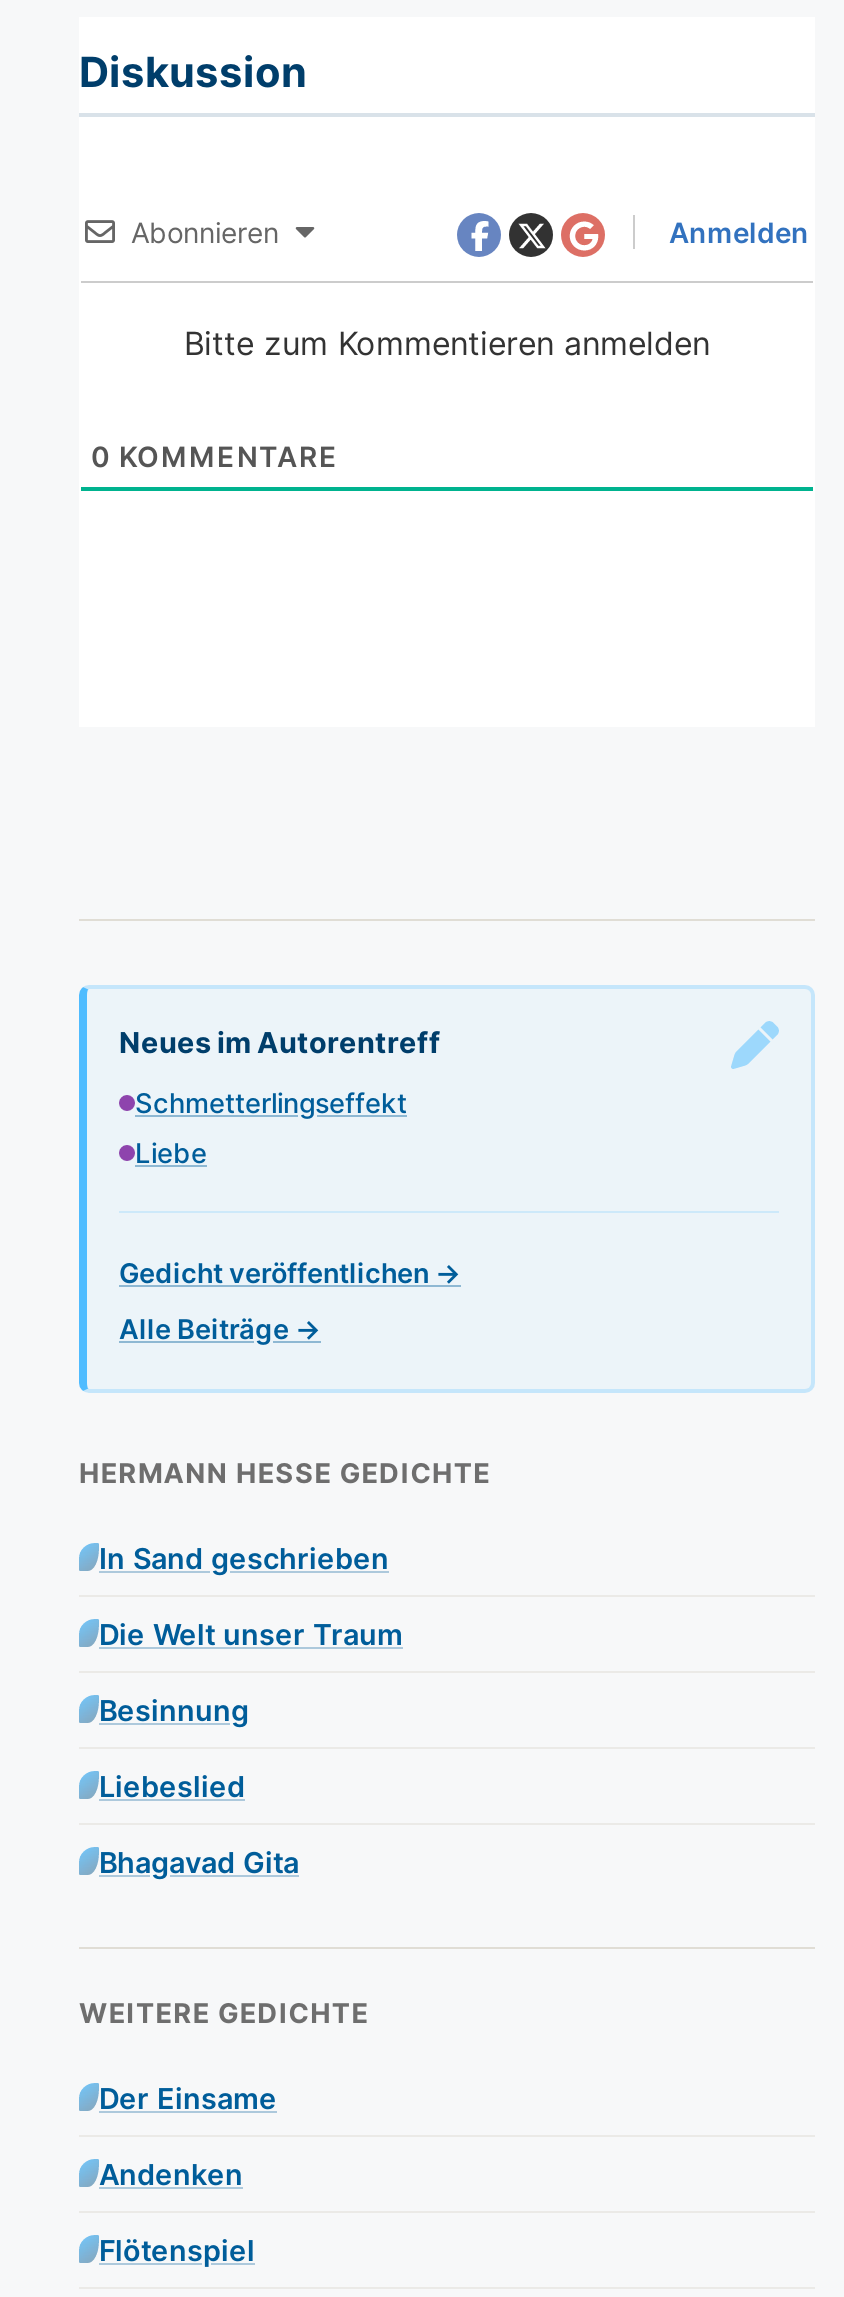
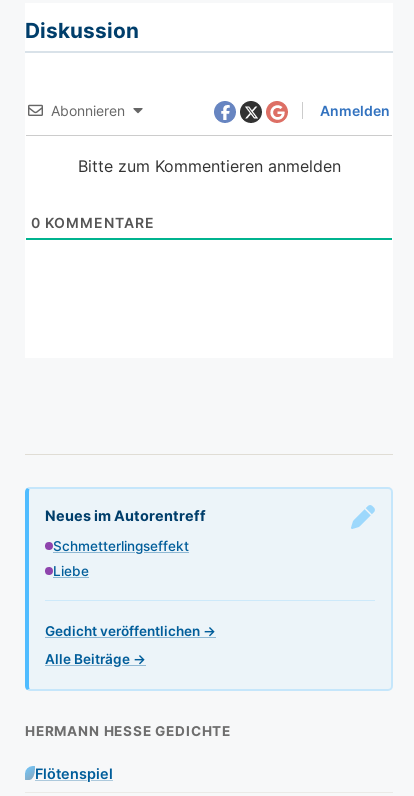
[99,1541,403,1879] In Sand geschrieben | Die Welt unser Traum | Besinnung | Liebeslied | Bhagavad Gita -> none
[79,1997,369,2191] WEITERE GEDICHTE | Der Einsame | Andenken -> none

